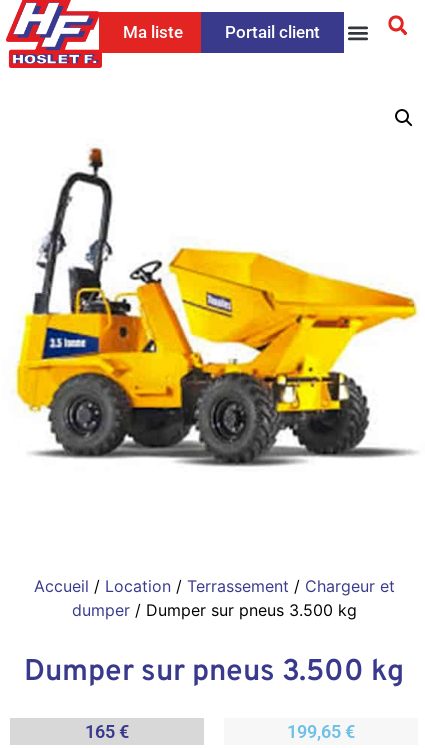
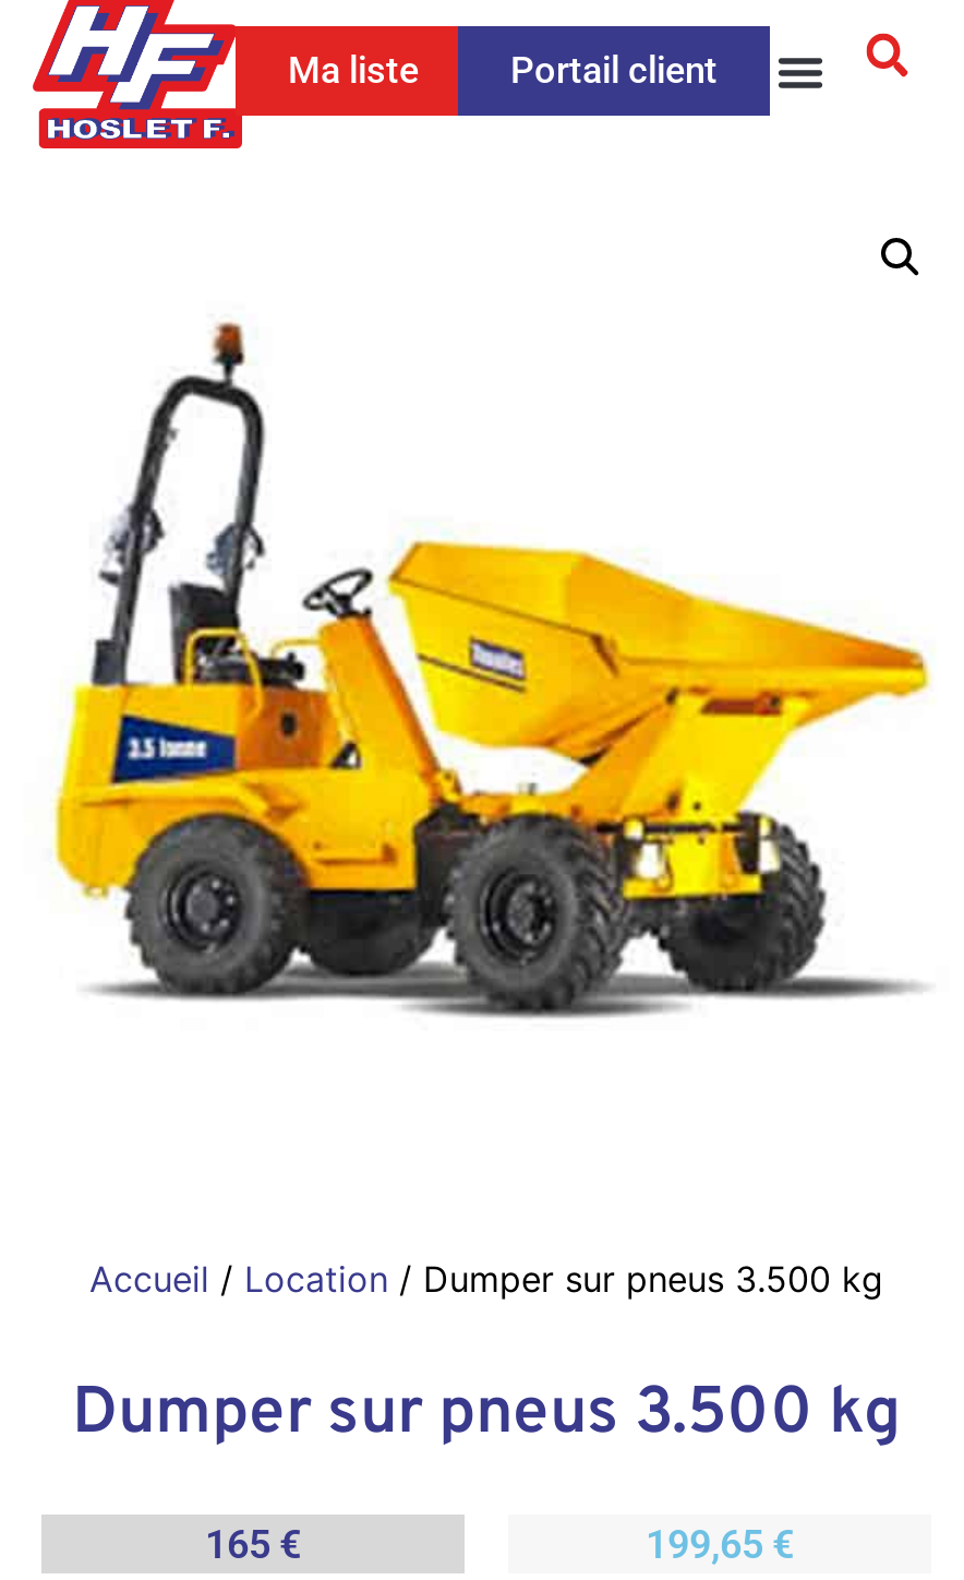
[33,576,394,620] Accueil / Location / Terrassement / Chargeur et | dumper / Dumper sur pneus 3.500 kg -> [89,1257,883,1300] Accueil / Location / Dumper sur pneus 3.500 kg

